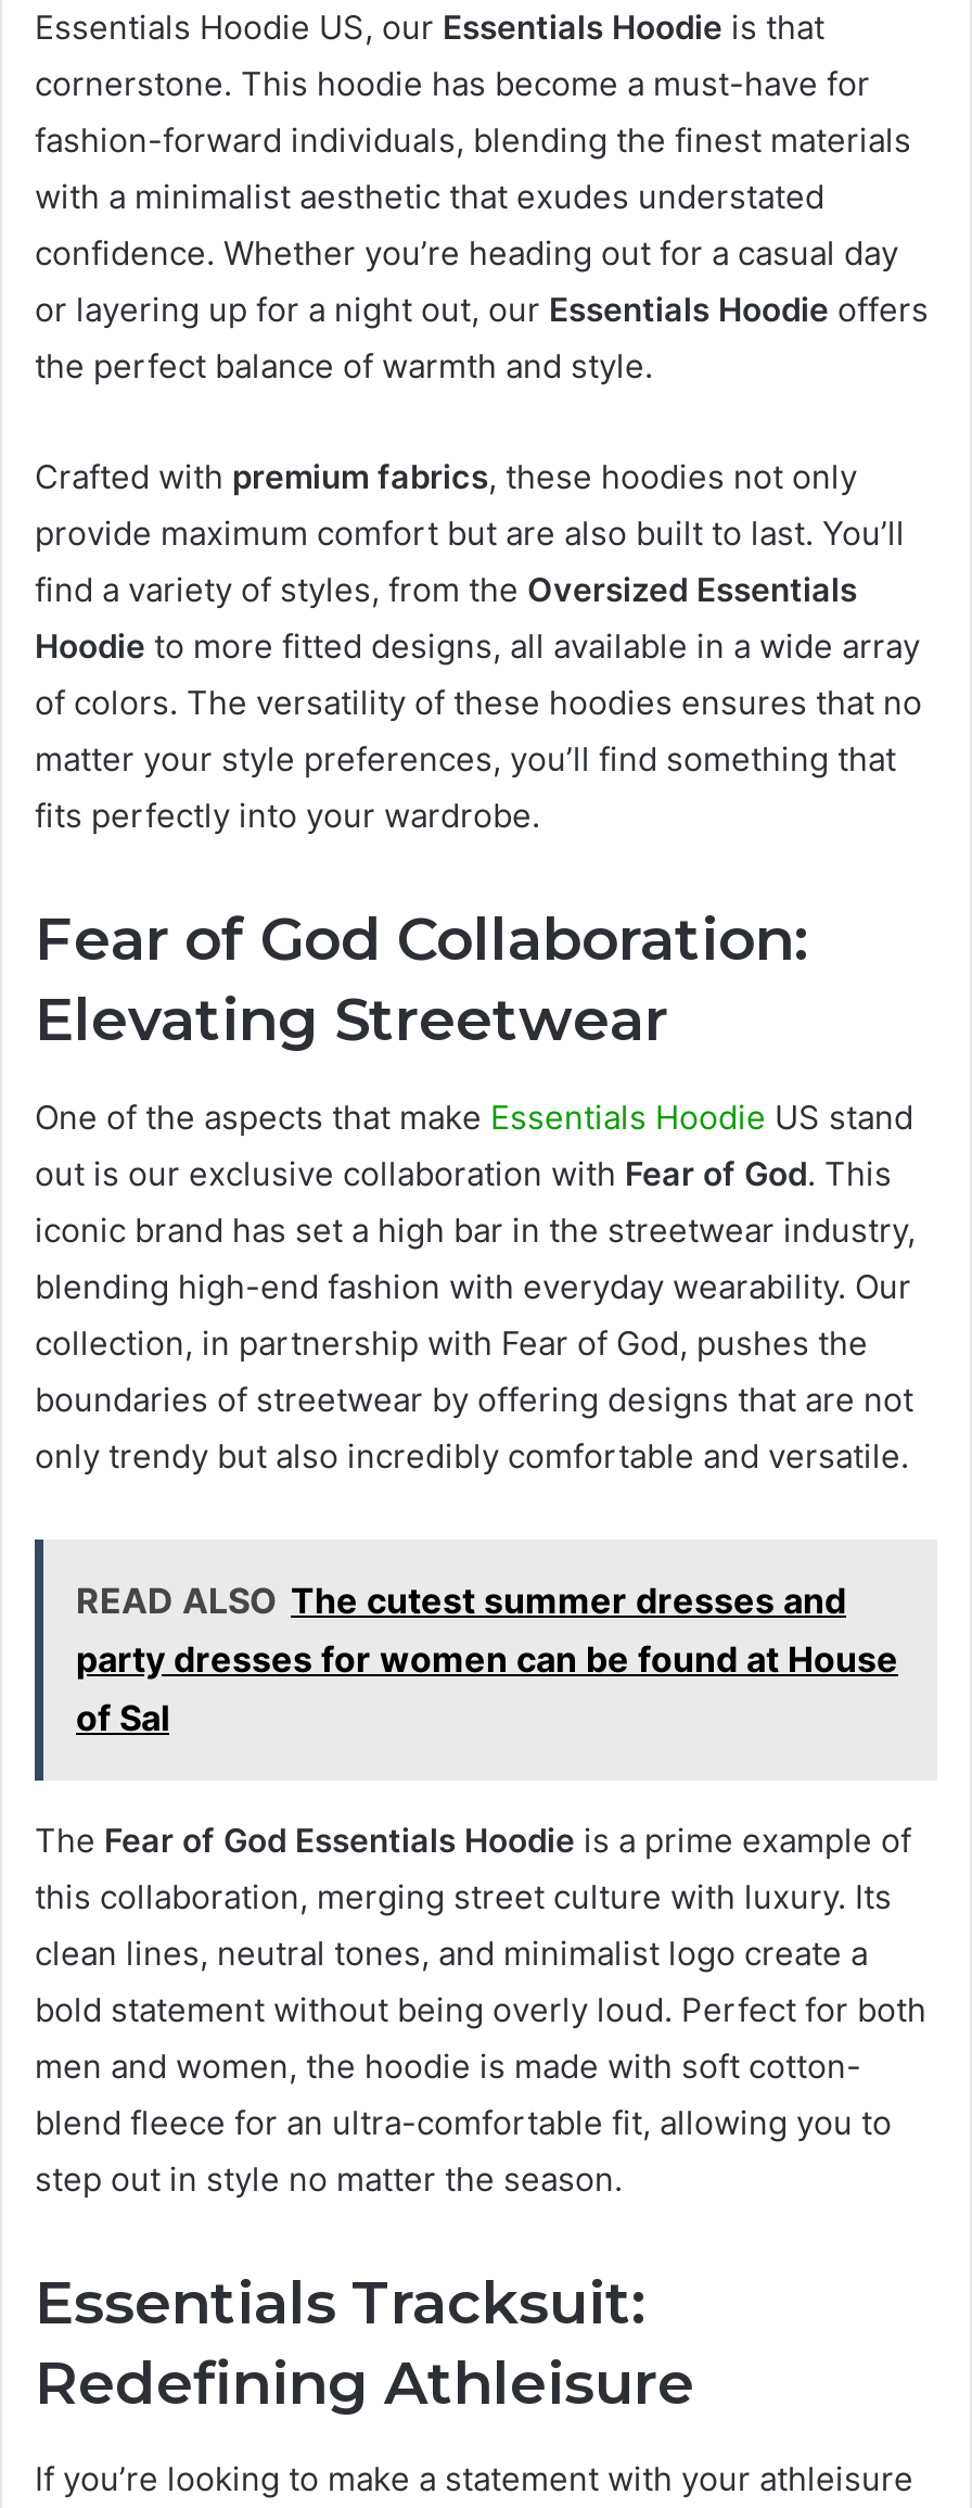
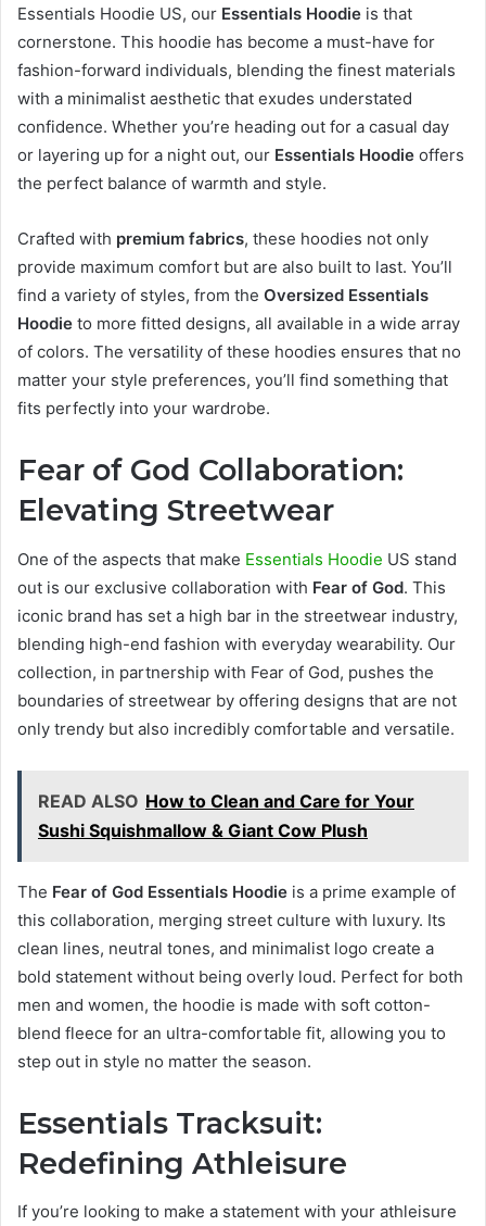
[76,1578,898,1739] READ ALSO The cutest summer dresses and | party dresses for women can be found at House | of Sal -> [38,790,414,841] READ ALSO How to Clean and Care for Your | Sushi Squishmallow & Giant Cow Plush

